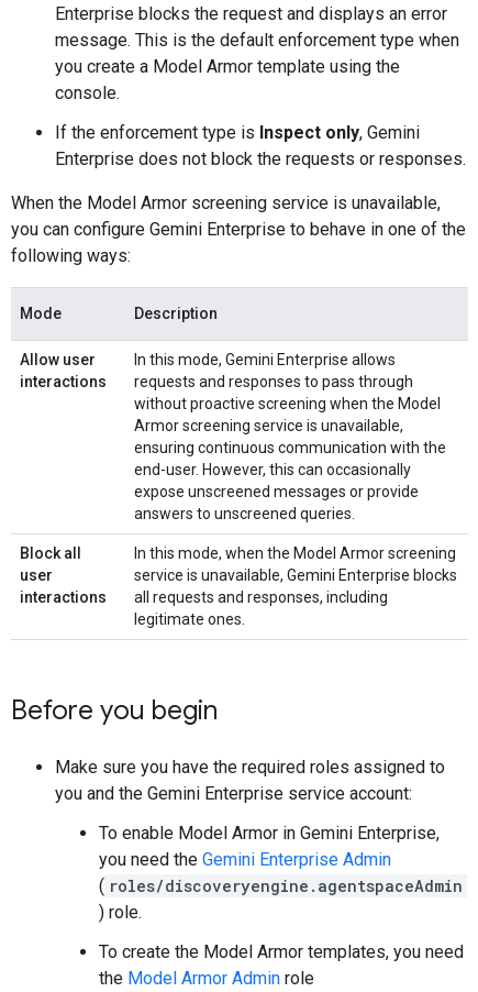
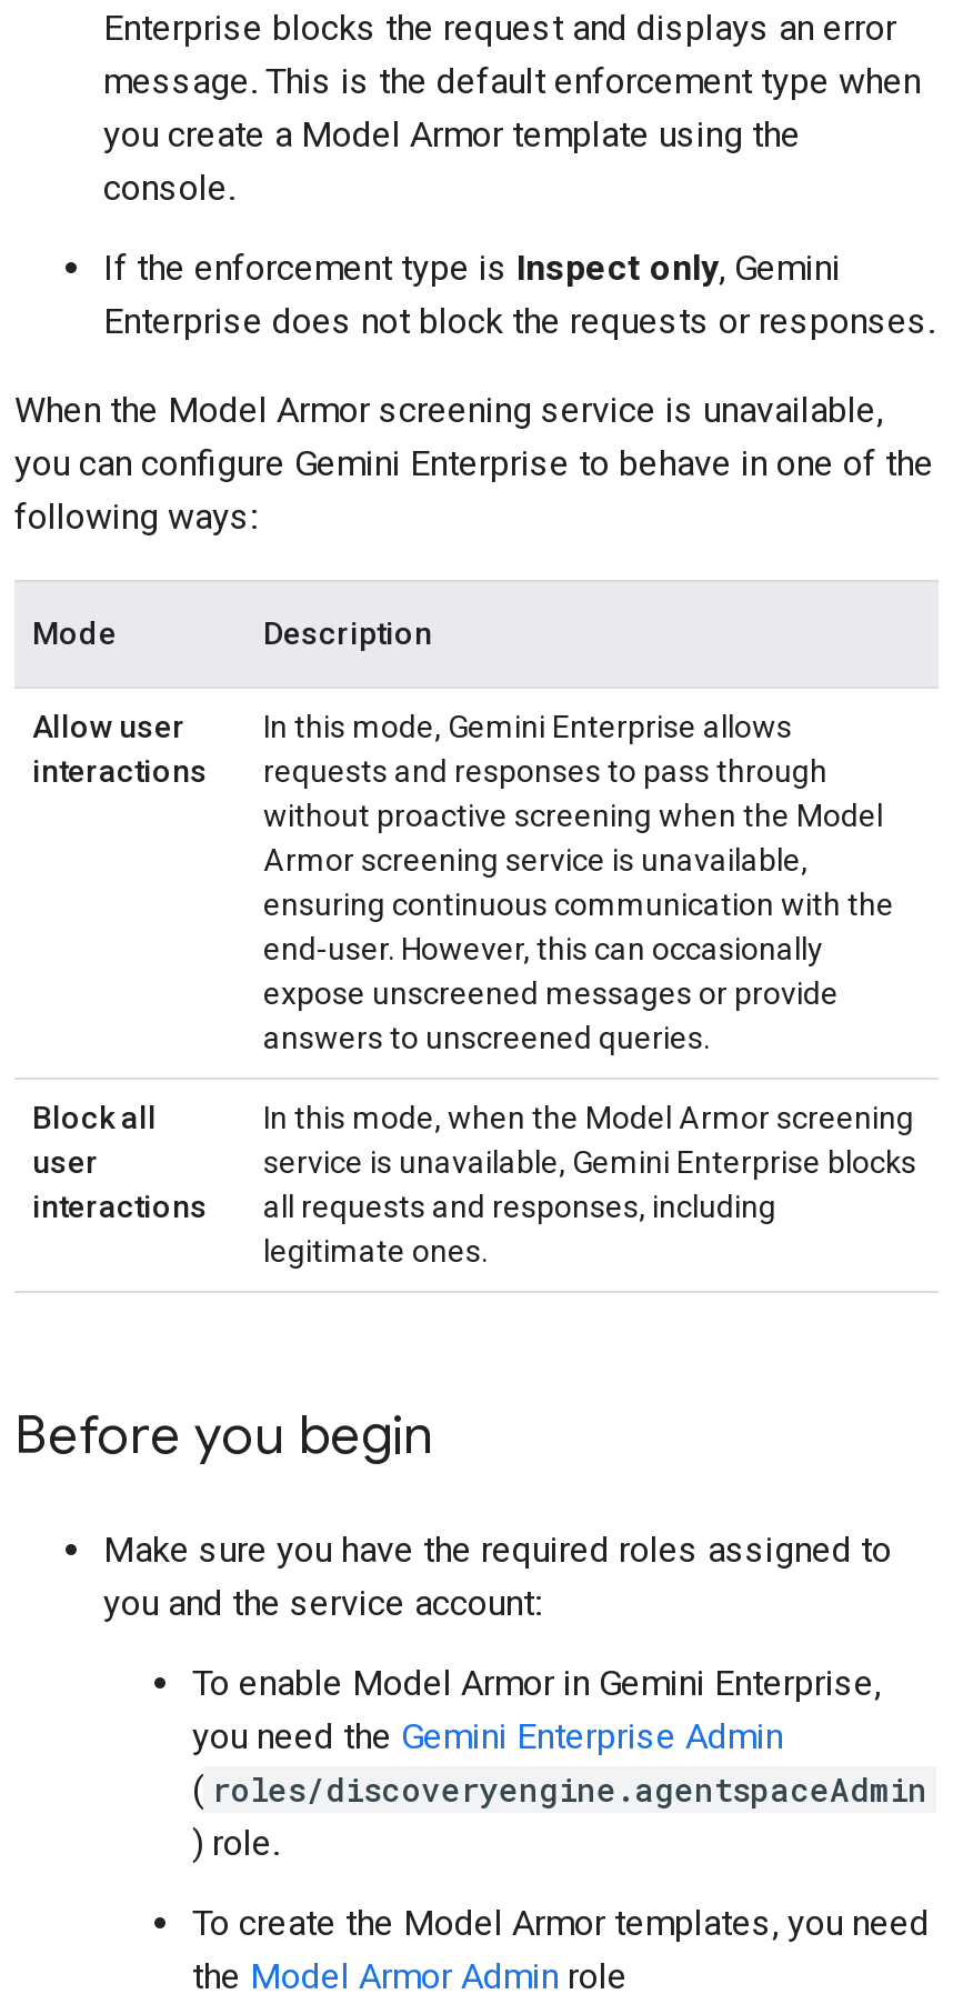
[55,783,412,804] you and the Gemini Enterprise service account: -> [103,1582,541,1624] you and the service account:

